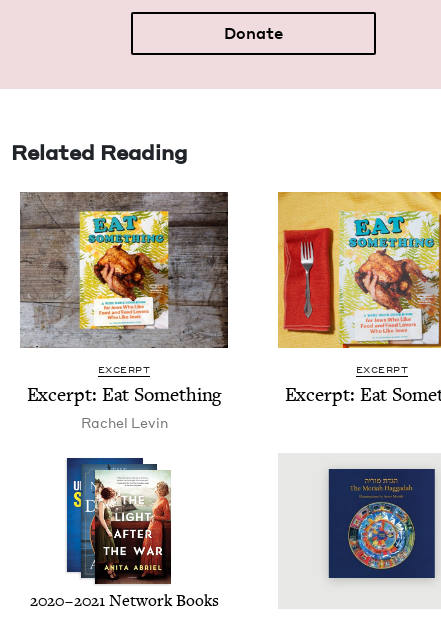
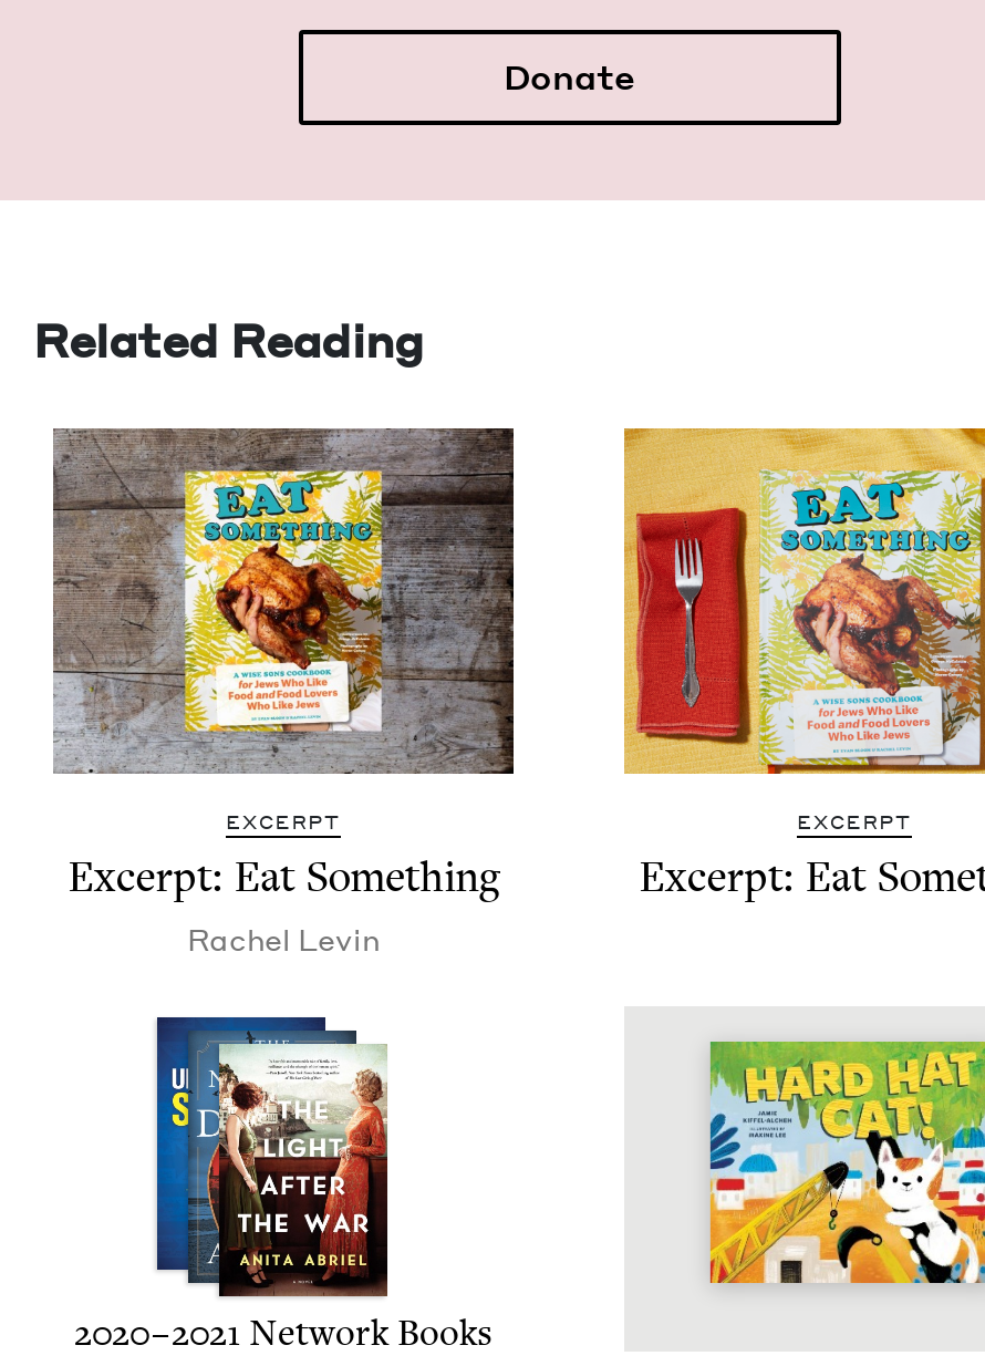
[316,468,438,579] [image] -> [706,1039,978,1285] [image]

